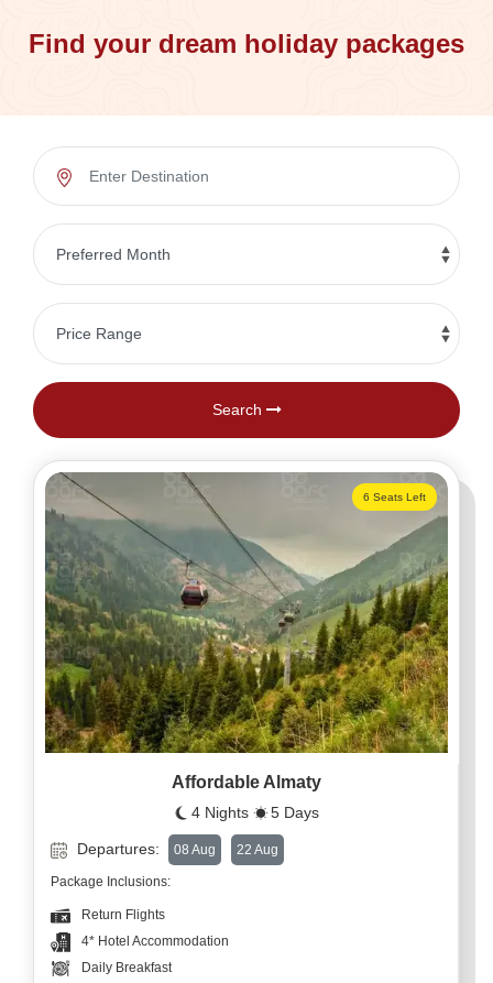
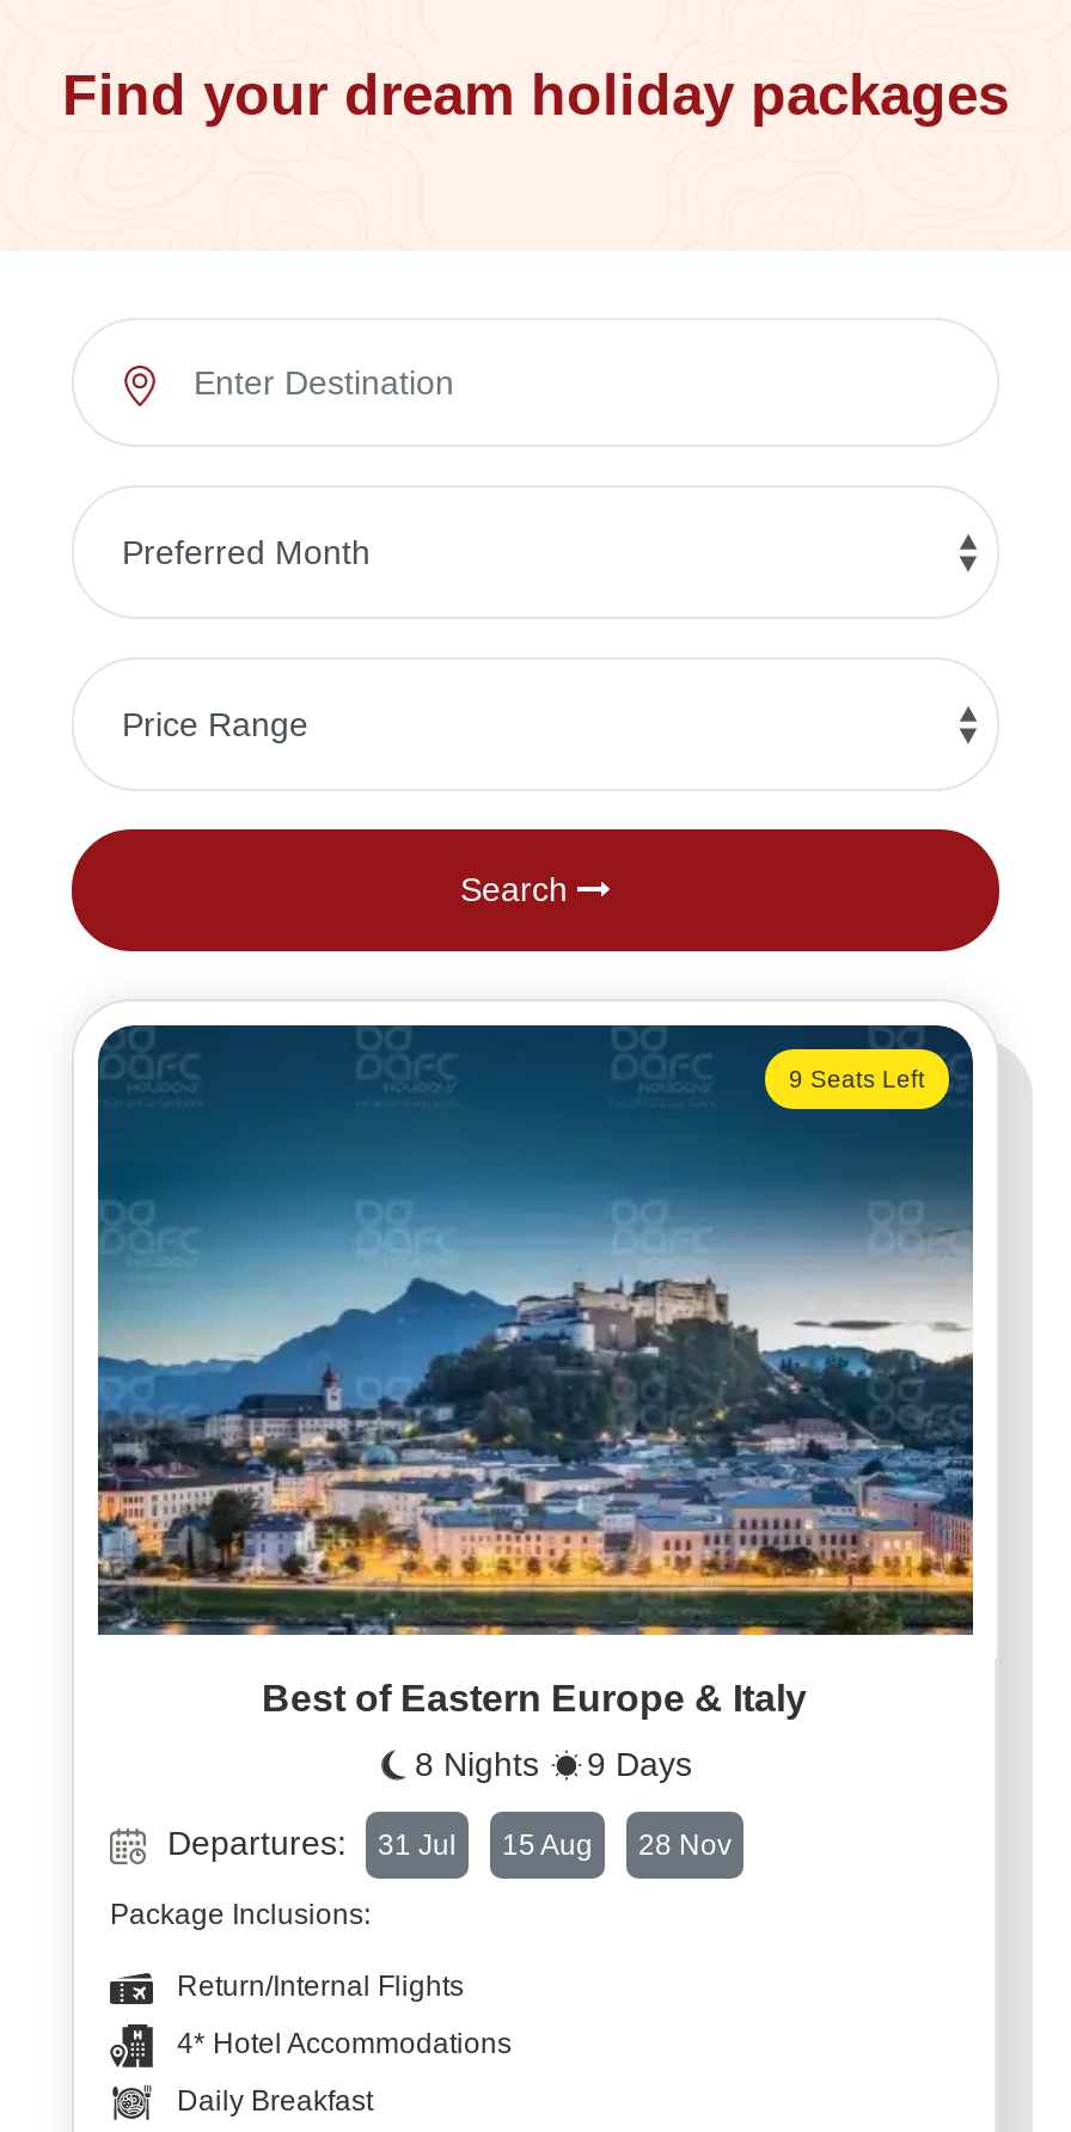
[44,471,449,754] [image] | 6 Seats Left -> [96,1023,975,1637] [image] | 9 Seats Left
[171,773,321,792] Affordable Almaty -> [262,1678,807,1719] Best of Eastern Europe & Italy
[191,804,319,821] 4 Nights | 5 Days -> [415,1745,692,1784] 8 Nights | 9 Days
[174,842,278,858] 08 Aug | 22 Aug -> [378,1829,732,1862] 31 Jul | 15 Aug | 28 Nov
[81,907,165,923] Return Flights -> [177,1970,464,2003] Return/Internal Flights
[81,934,229,949] 4* Hotel Accommodation -> [177,2027,512,2061] 4* Hotel Accommodations

